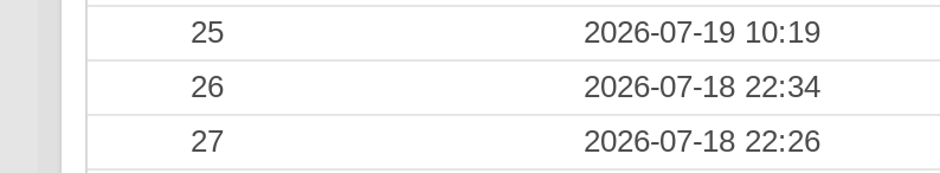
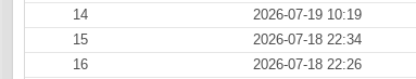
[191,14,224,50] 25 -> [72,6,87,23] 14
[191,69,224,104] 26 -> [72,31,87,48] 15
[191,123,224,159] 27 -> [72,56,87,73] 16

